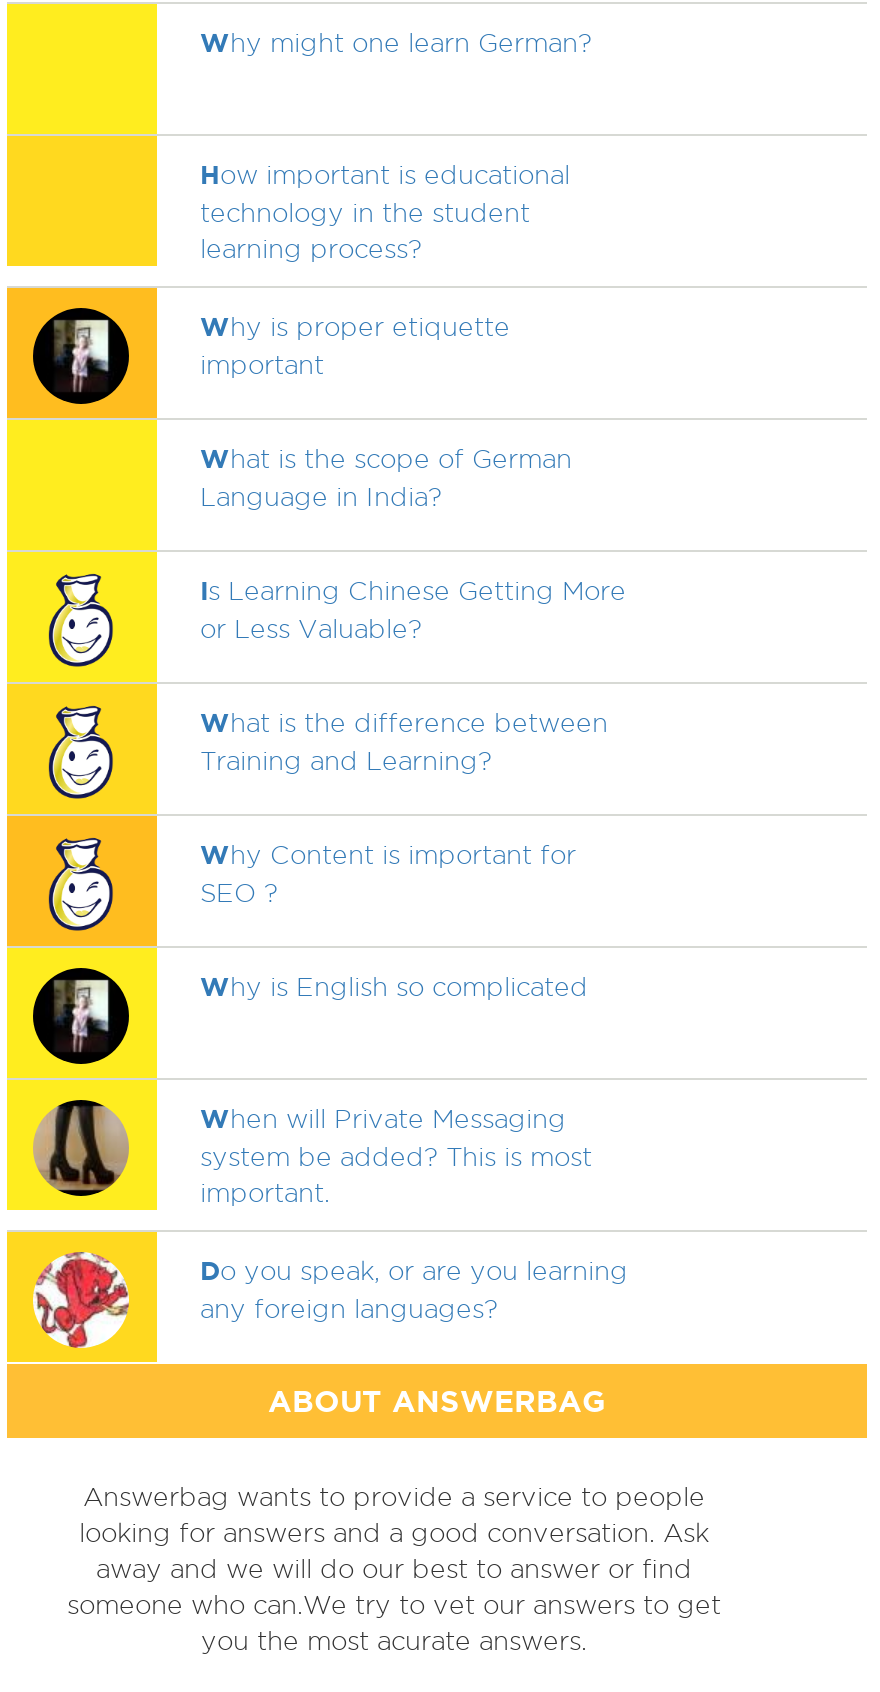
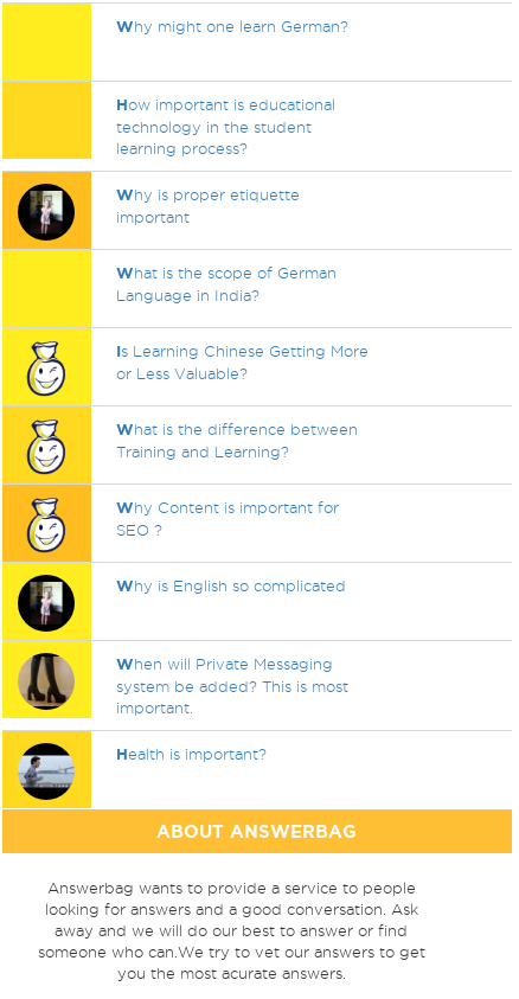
[33,1250,628,1350] [image] | Do you speak, or are you learning | any foreign languages? -> [18,742,267,801] [image] | Health is important?

